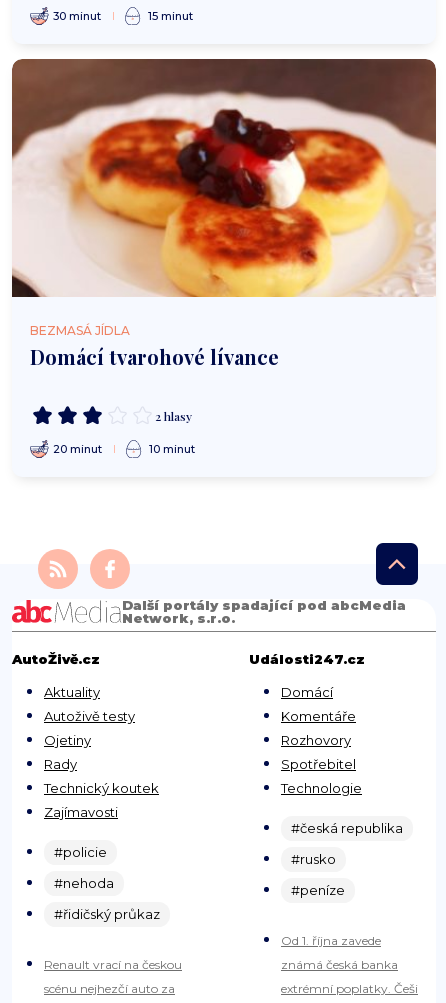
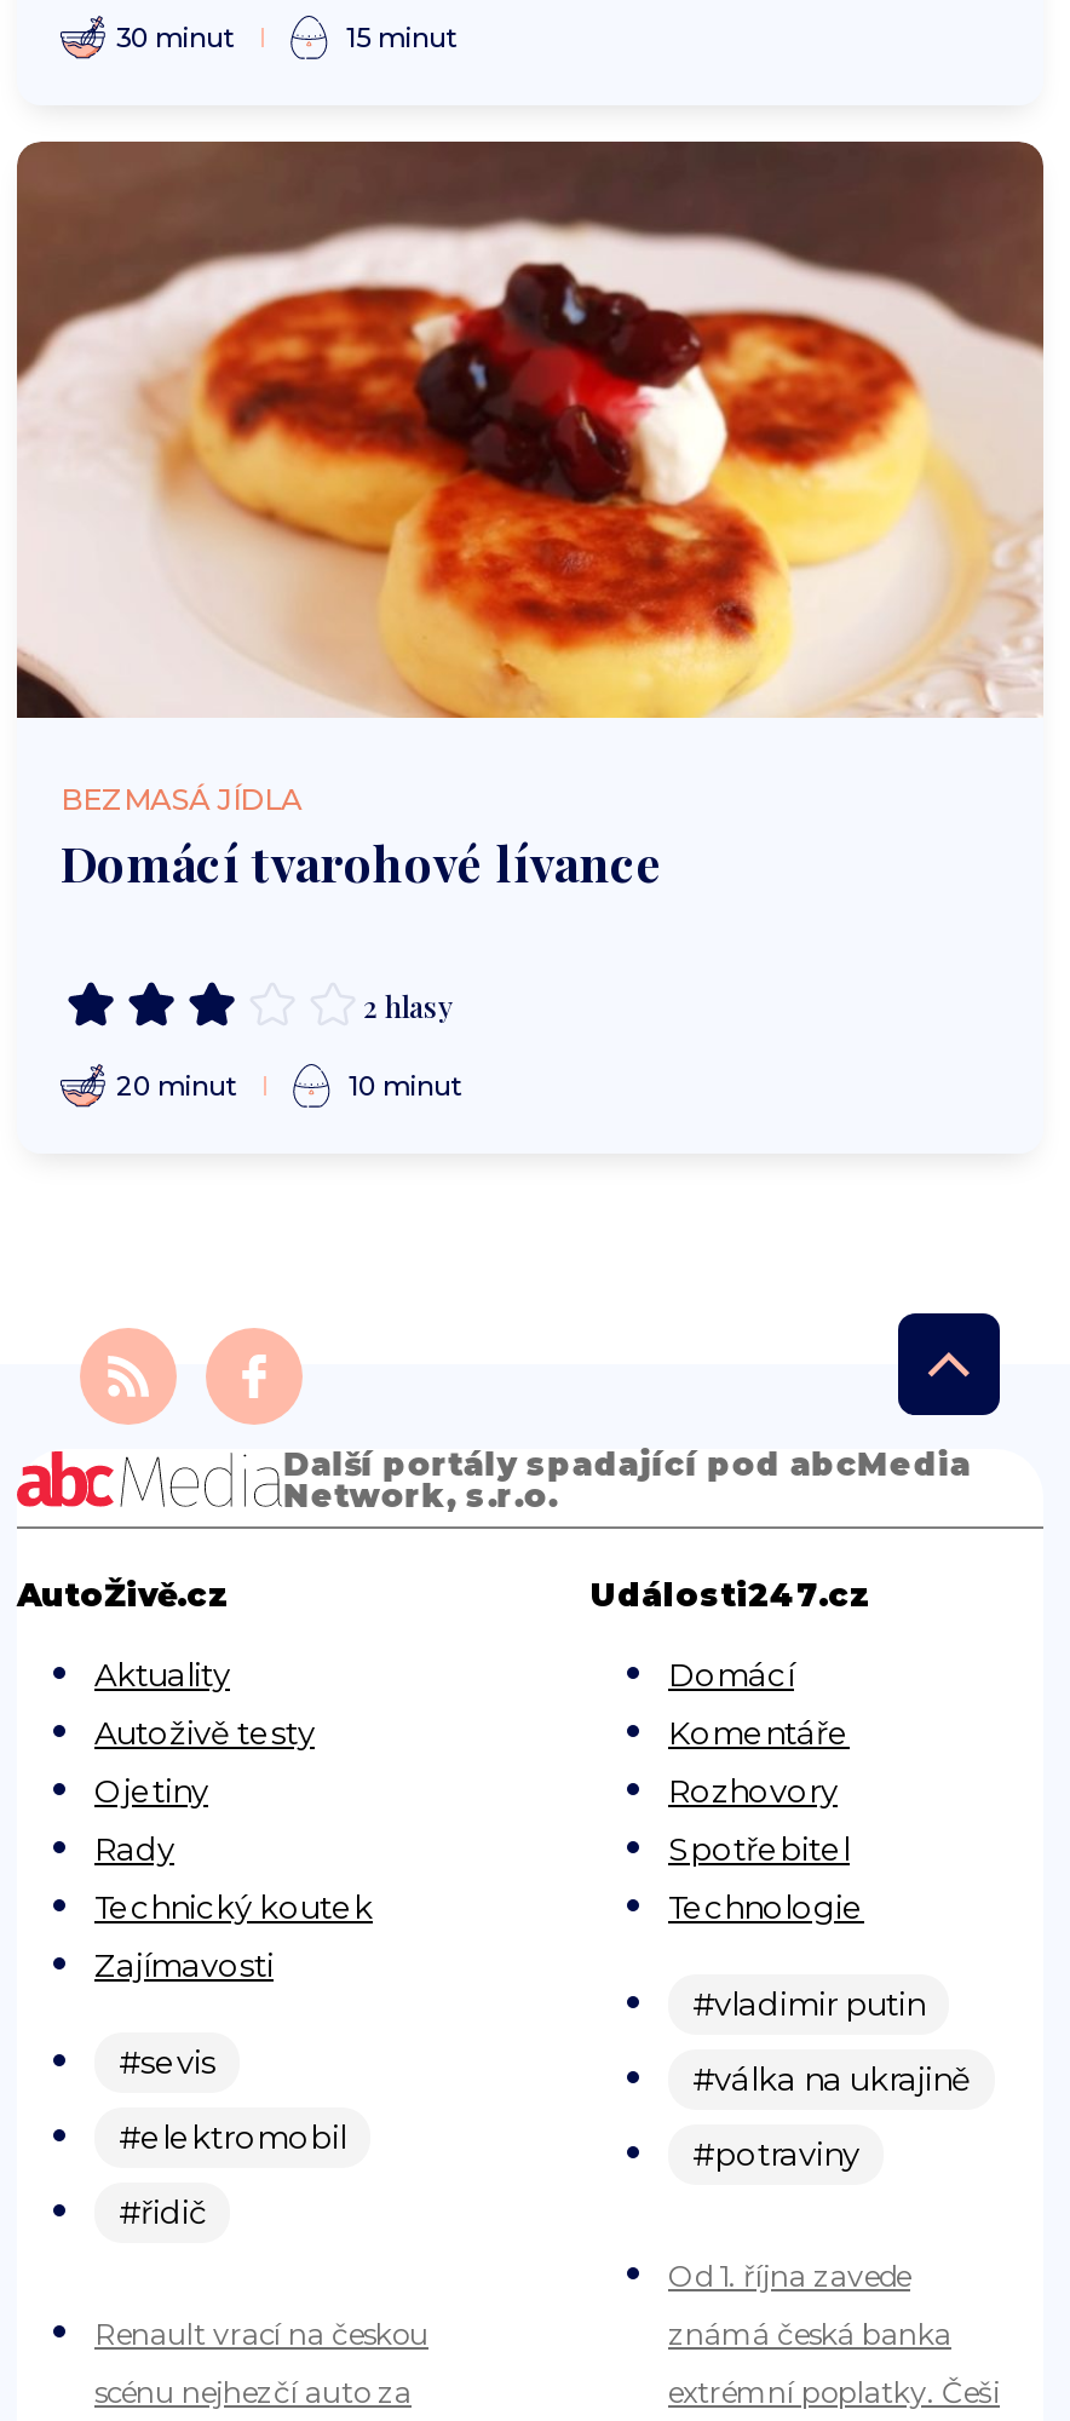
[291,820,403,836] #česká republika -> [692,1984,925,2023] #vladimir putin
[54,844,107,860] #policie -> [119,2042,215,2081] #sevis
[291,851,336,867] #rusko -> [692,2059,971,2098] #válka na ukrajině
[54,875,114,891] #nehoda -> [119,2117,346,2156] #elektromobil
[291,882,345,898] #peníze -> [692,2134,859,2173] #potraviny
[54,906,160,922] #řidičský průkaz -> [119,2192,206,2231] #řidič

